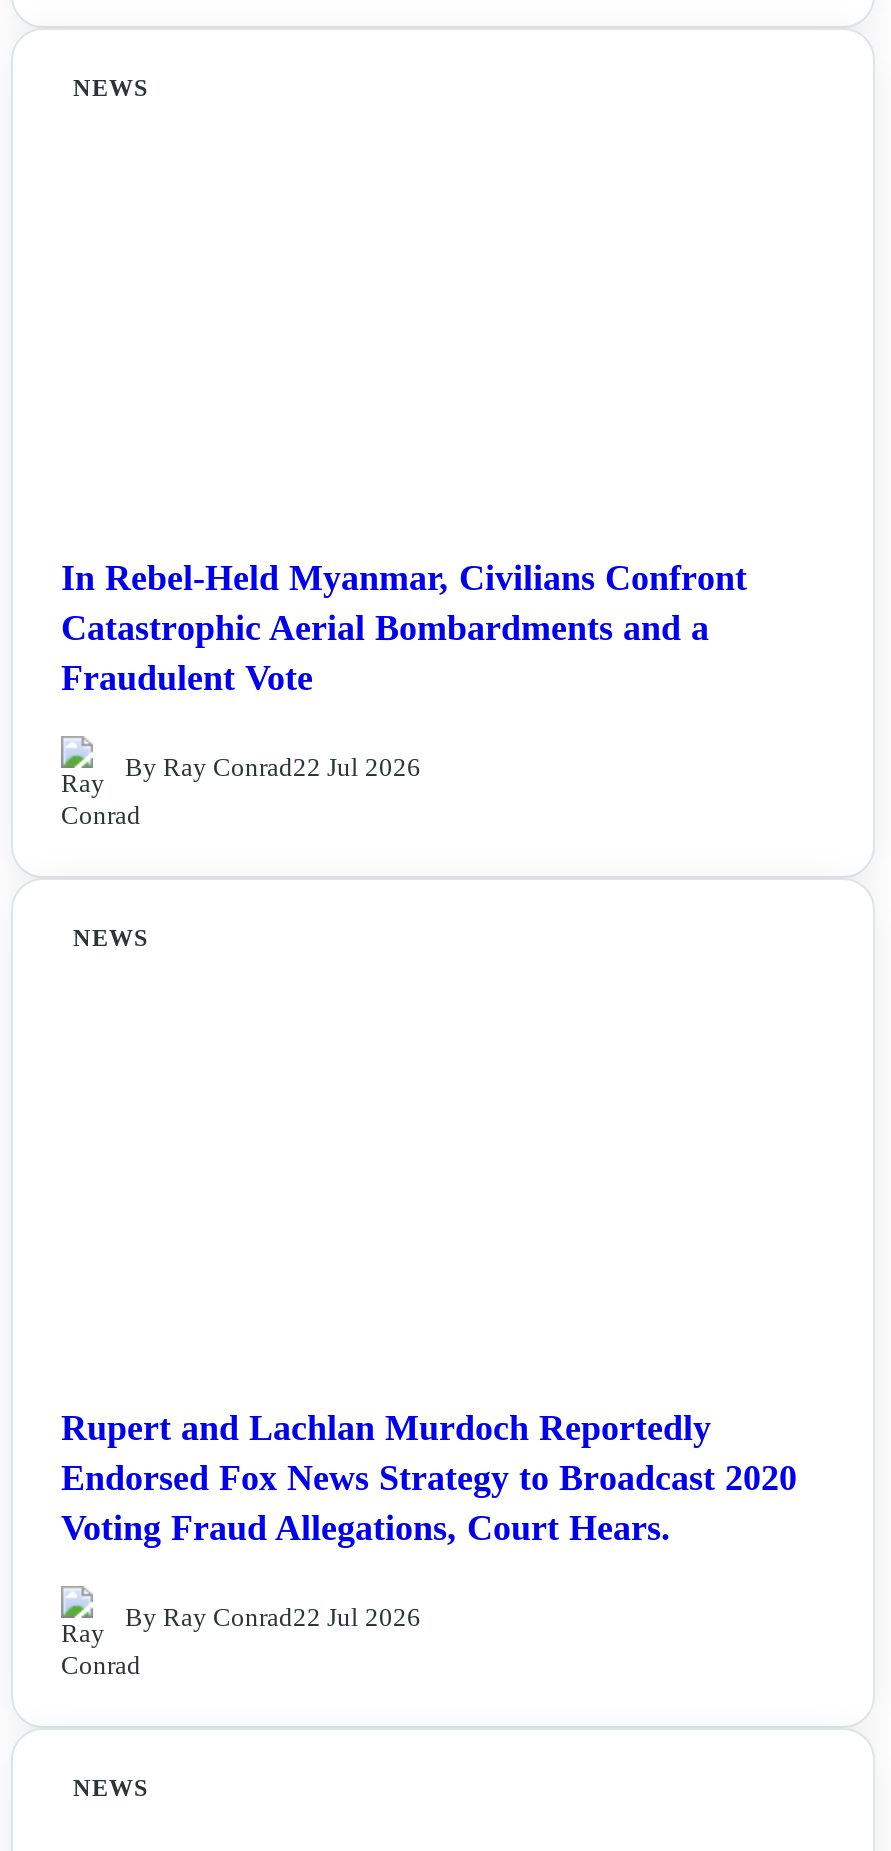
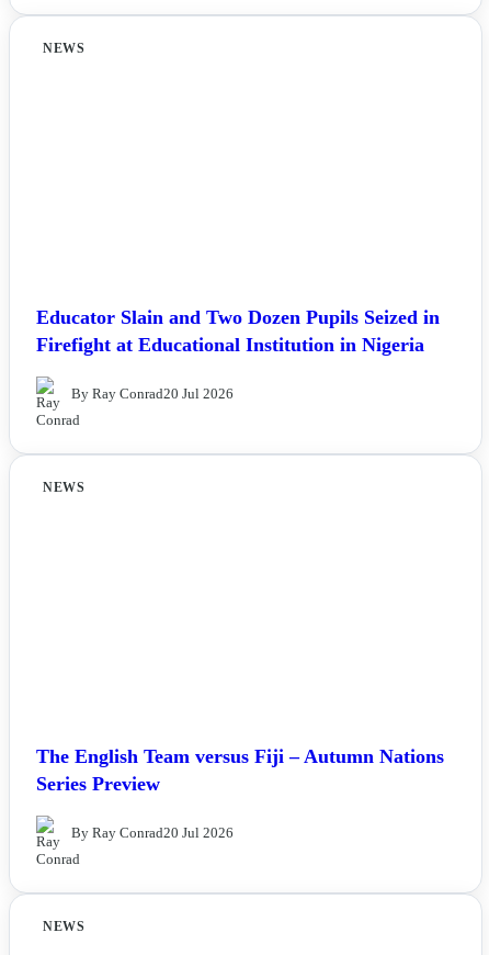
[61,558,747,698] In Rebel-Held Myanmar, Civilians Confront | Catastrophic Aerial Bombardments and a | Fraudulent Vote -> [36,306,440,356] Educator Slain and Two Dozen Pupils Seized in | Firefight at Educational Institution in Nigeria
[125,752,421,782] By Ray Conrad22 Jul 2026 -> [71,386,234,402] By Ray Conrad20 Jul 2026
[61,1408,797,1548] Rupert and Lachlan Murdoch Reportedly | Endorsed Fox News Strategy to Broadcast 2020 | Voting Fraud Allegations, Court Hears. -> [36,746,444,795] The English Team versus Fiji – Autumn Nations | Series Preview
[125,1602,421,1632] By Ray Conrad22 Jul 2026 -> [71,825,234,841] By Ray Conrad20 Jul 2026

